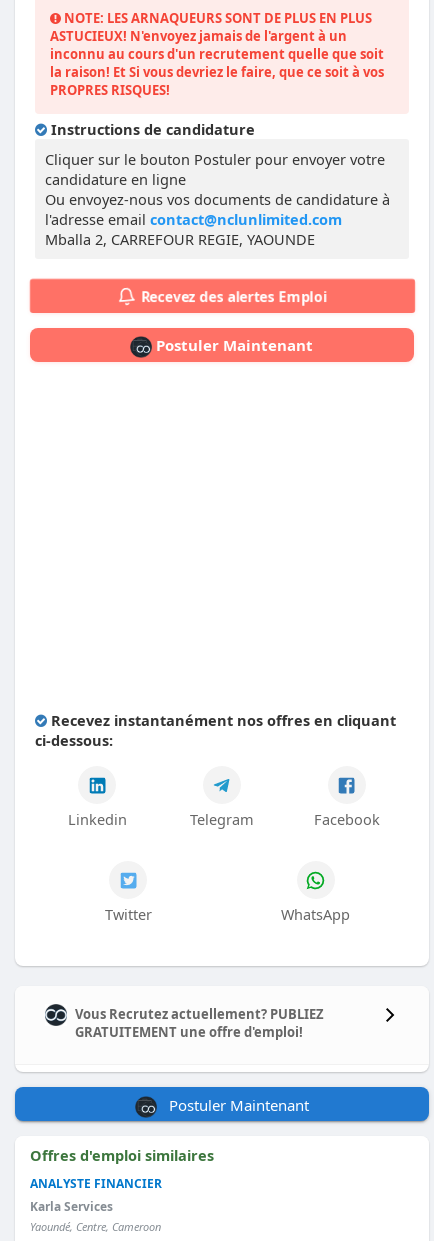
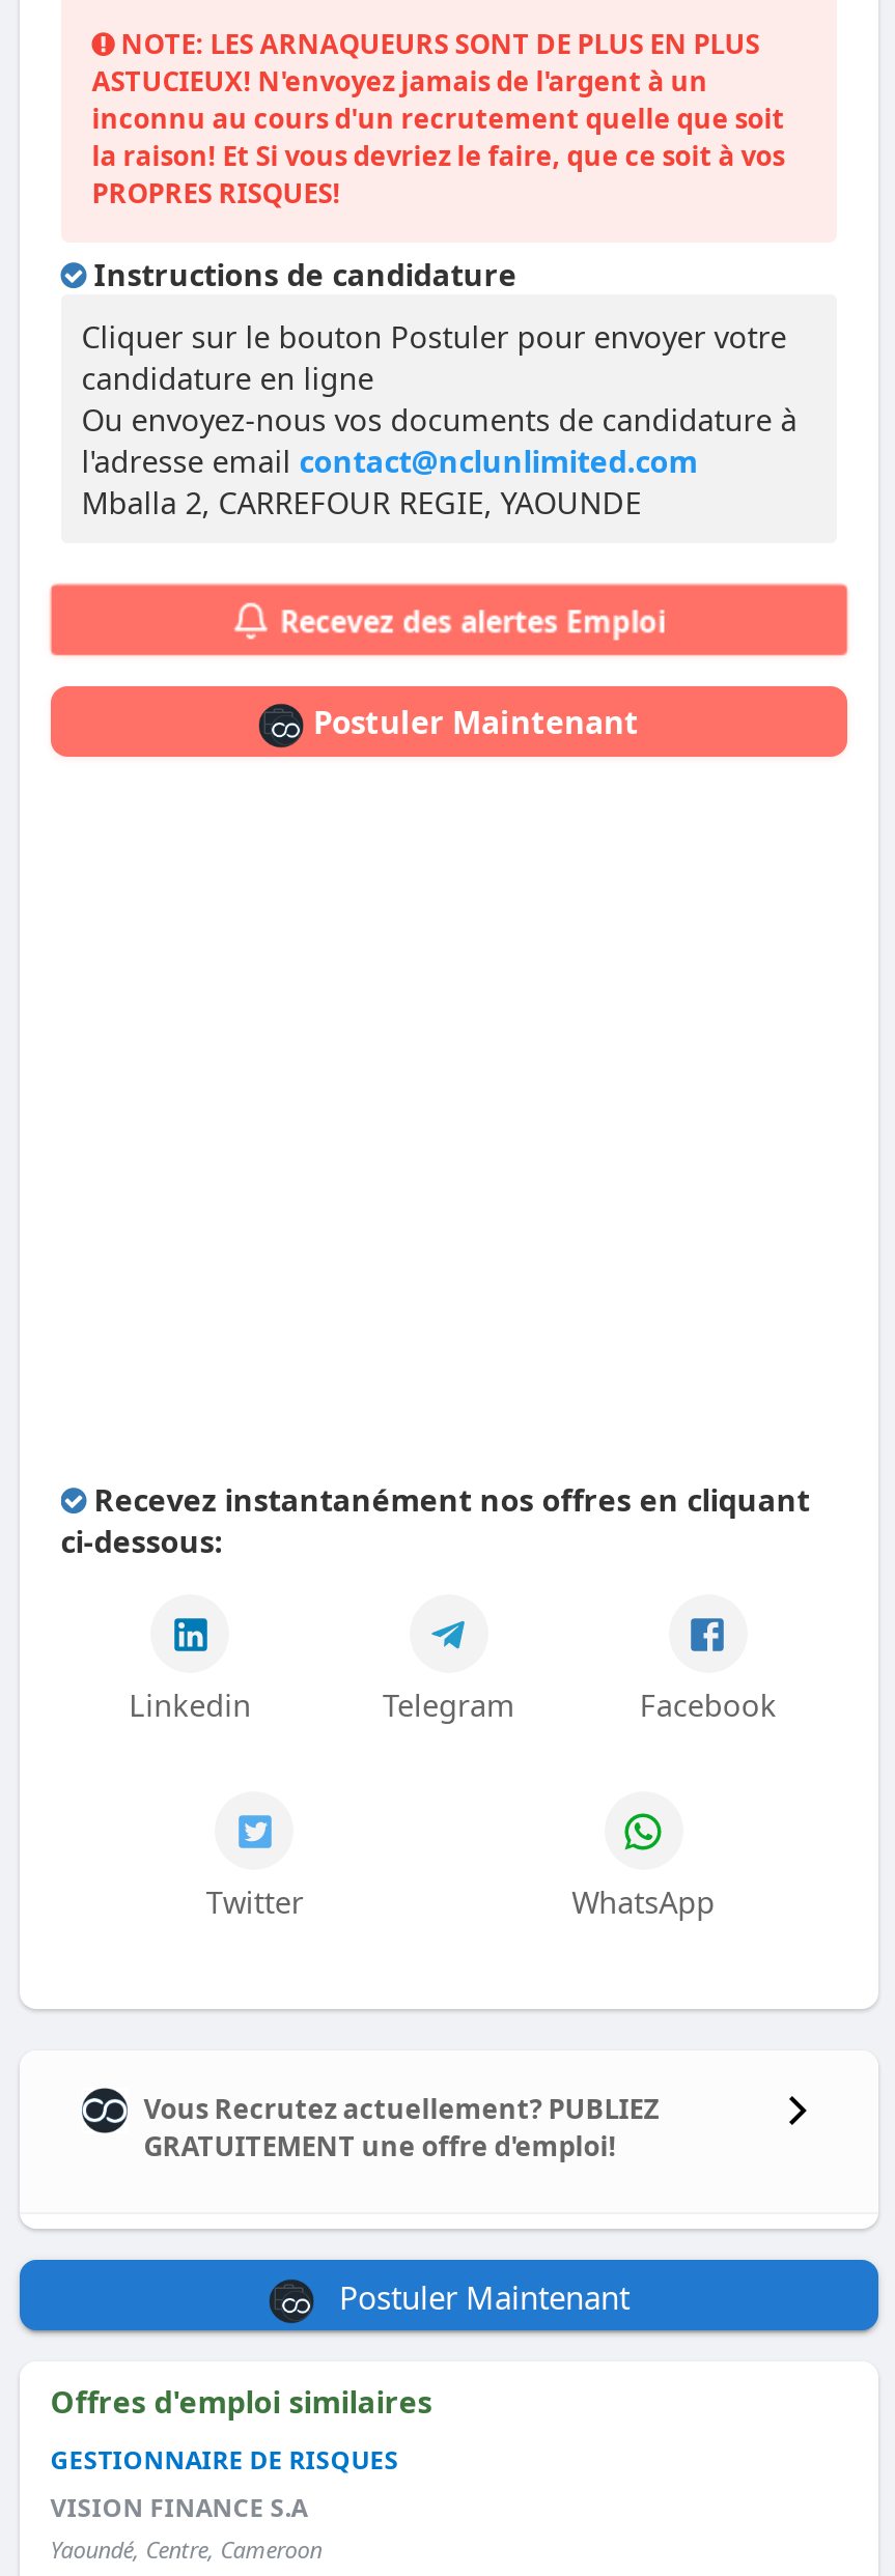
[30,1175,162,1215] ANALYSTE FINANCIER | Karla Services -> [50,2442,399,2525] GESTIONNAIRE DE RISQUES | VISION FINANCE S.A

